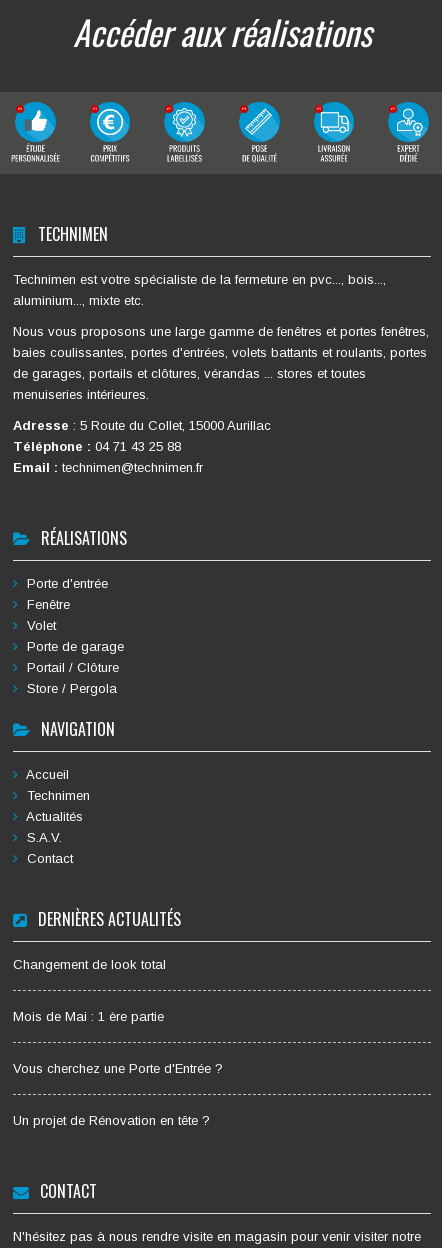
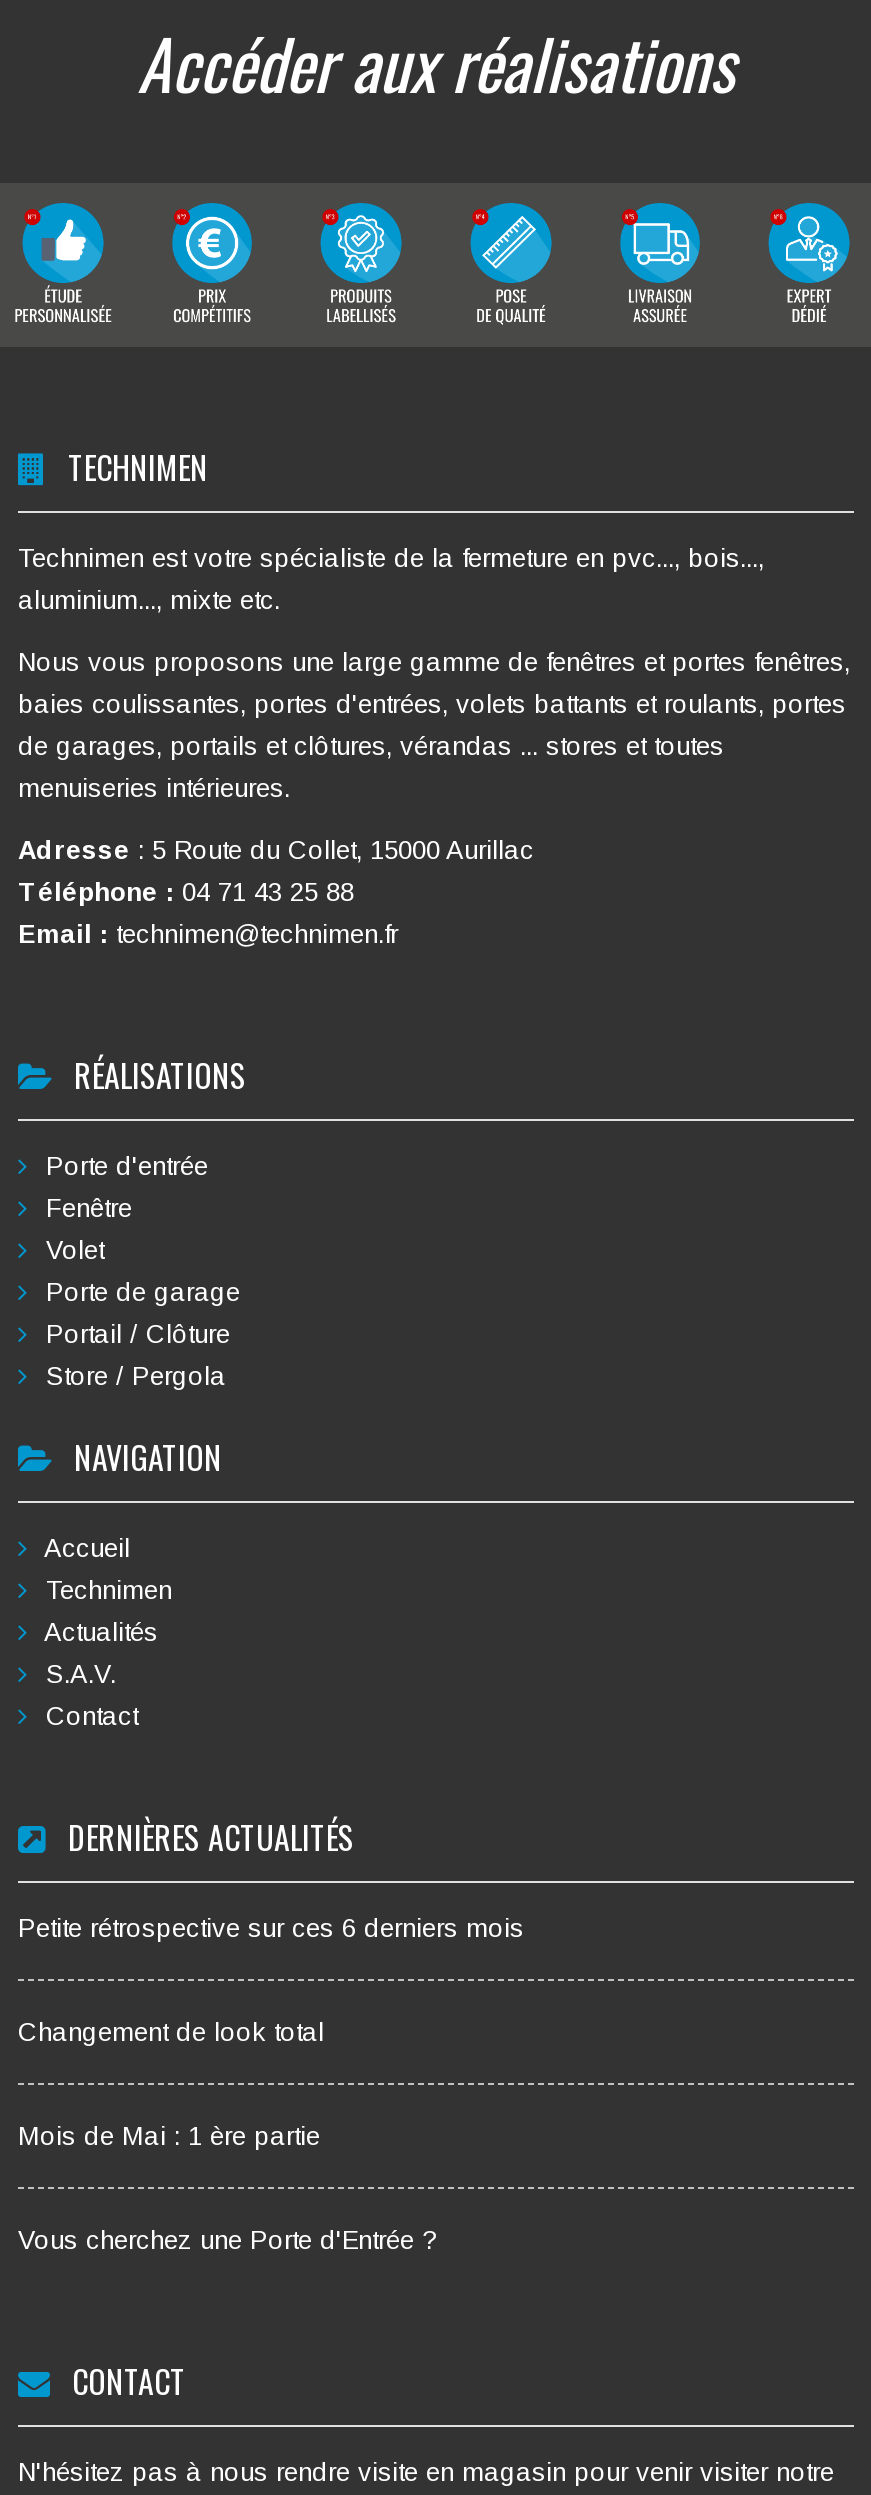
none -> [18,1914,524,1944] Petite rétrospective sur ces 6 derniers mois
moved [13,957,223,1076] -> [18,2018,438,2256]: Changement de look total | Mois de Mai : 1 ère partie | Vous cherchez une Porte d'Entrée ?
[13,1113,210,1128] Un projet de Rénovation en tête ? -> none

